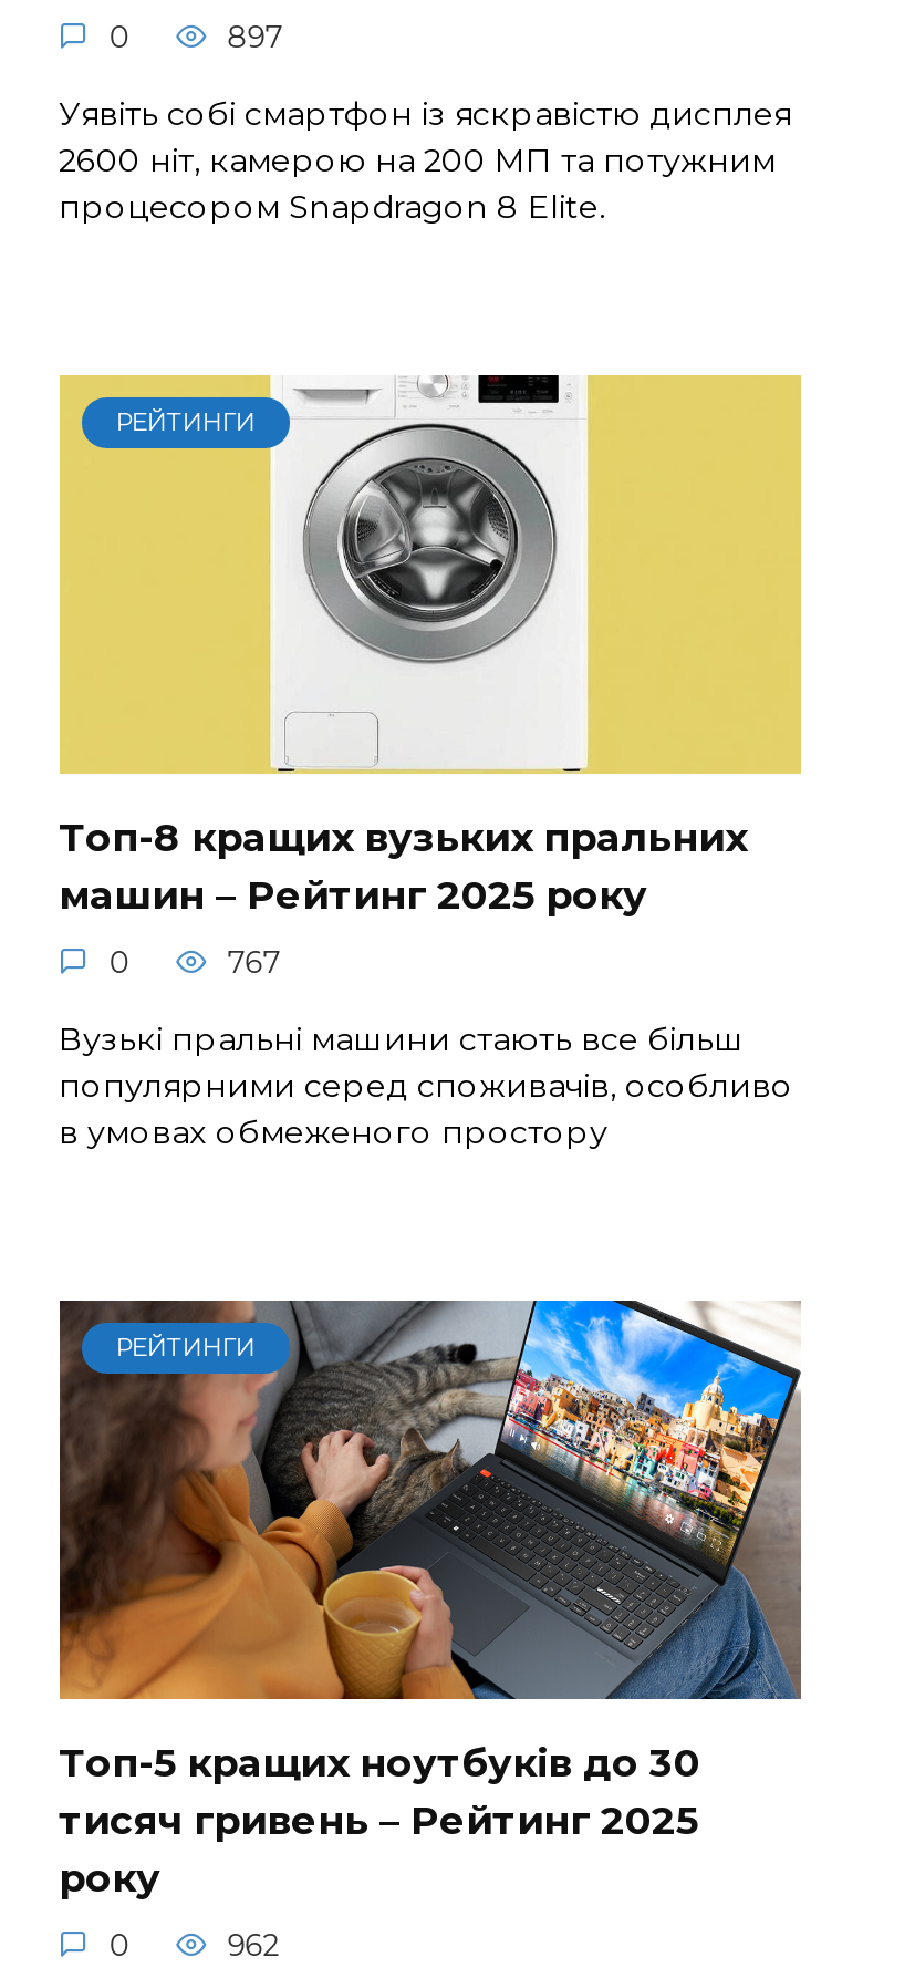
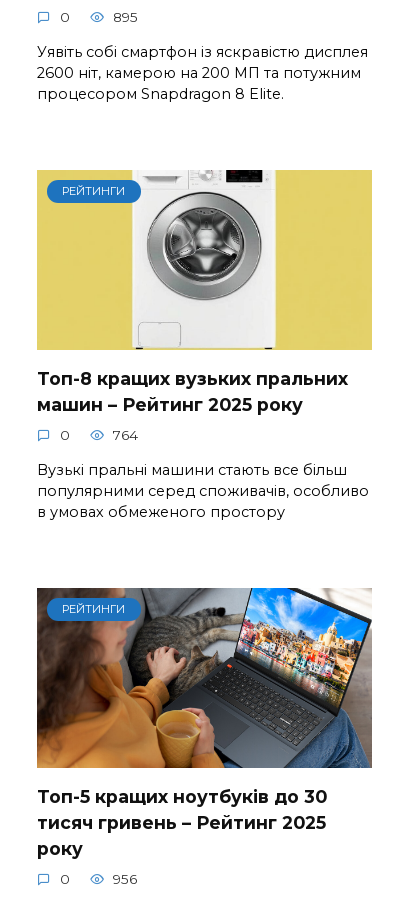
[227,19,283,54] 897 -> [113,9,138,25] 895
[227,944,280,979] 767 -> [113,427,138,443] 764
[227,1927,280,1962] 962 -> [113,871,137,887] 956

